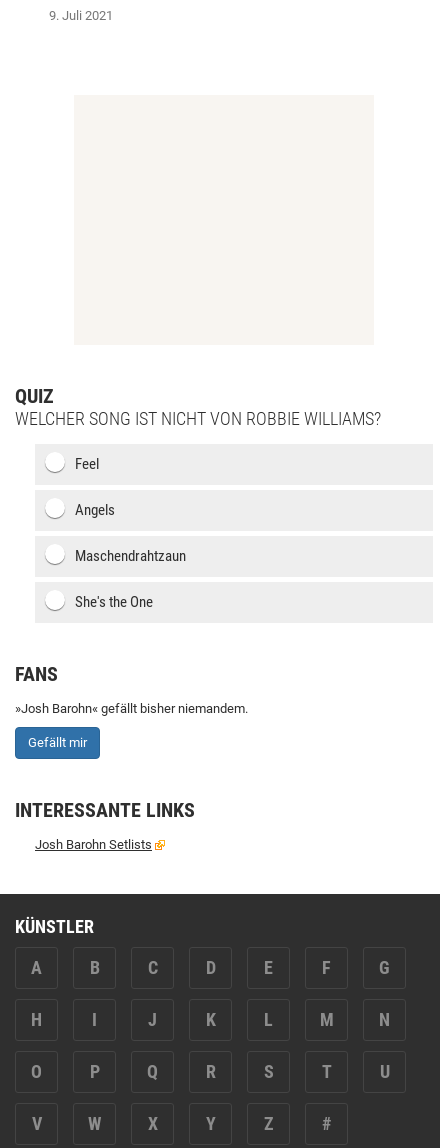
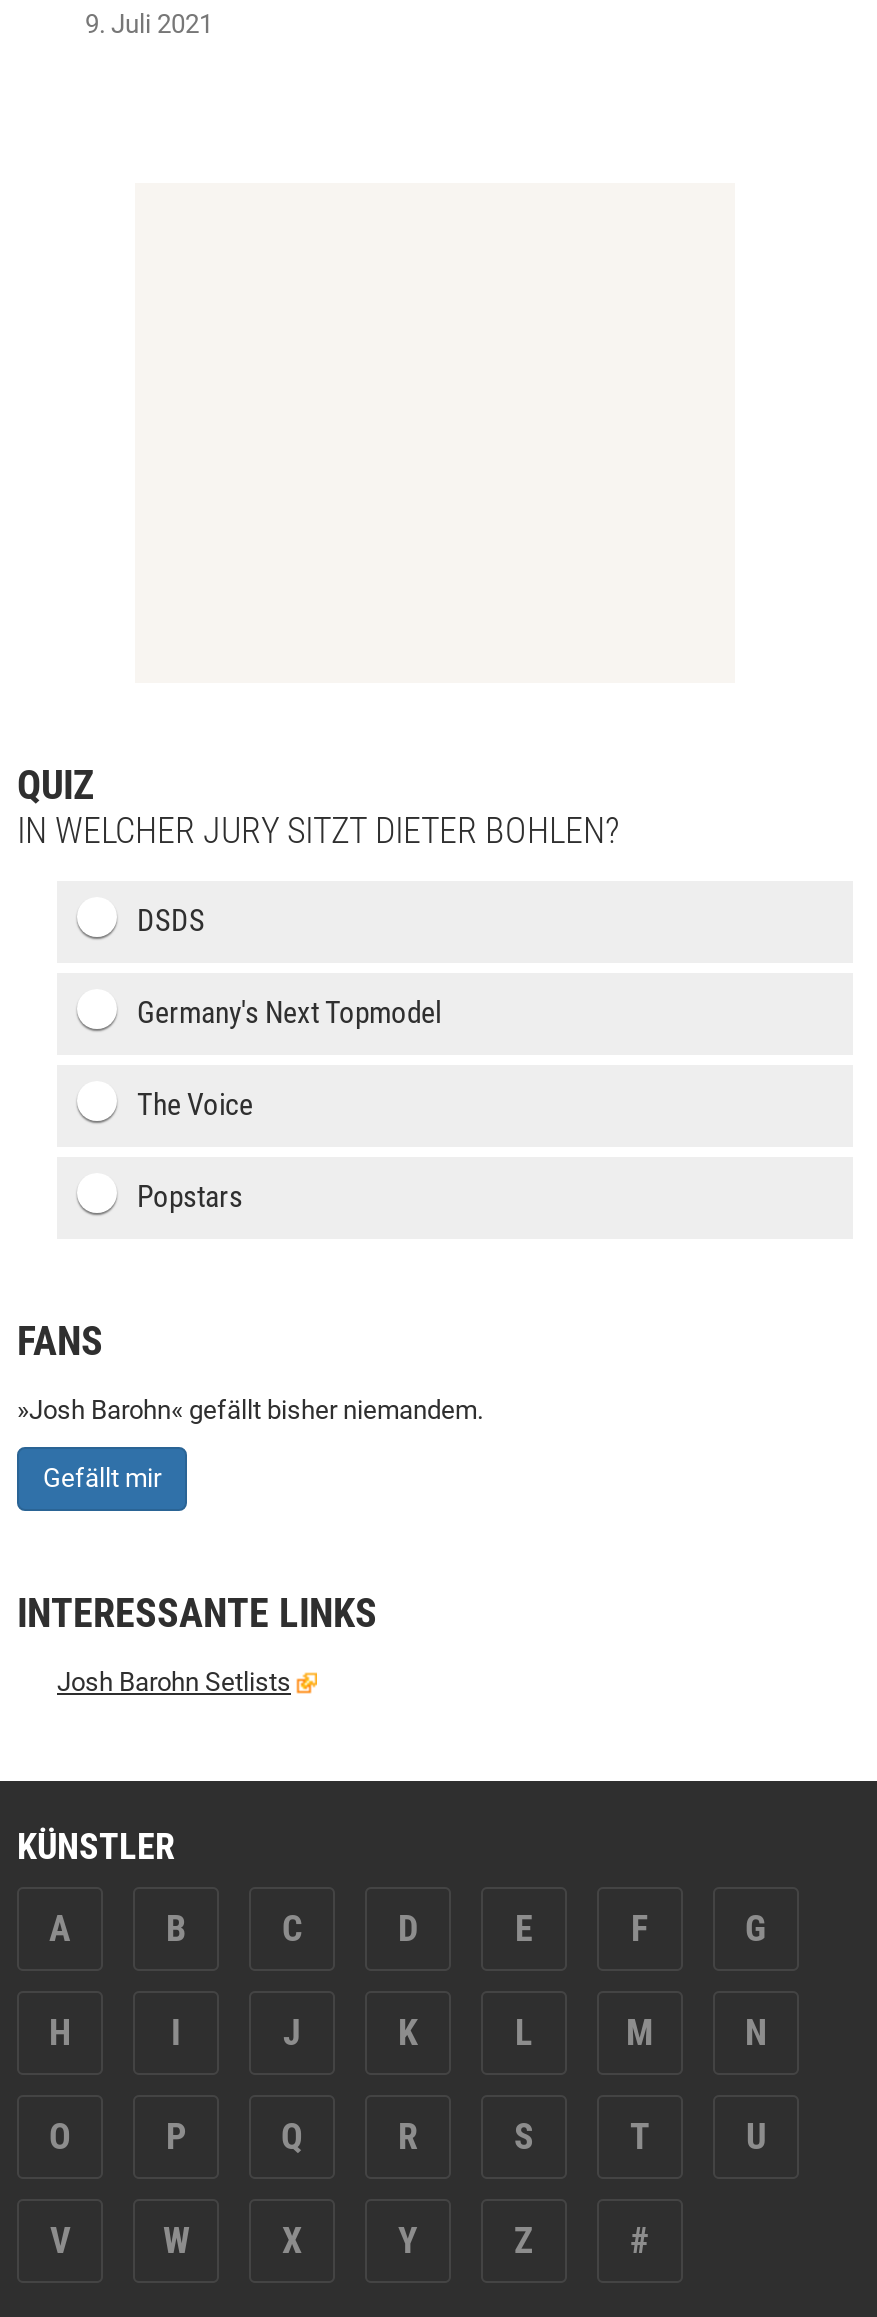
[15,408,381,429] WELCHER SONG IST NICHT VON ROBBIE WILLIAMS? -> [17,809,619,851] IN WELCHER JURY SITZT DIETER BOHLEN?
[75,455,99,473] Feel -> [137,903,205,939] DSDS
[75,501,115,519] Angels -> [137,995,441,1031] Germany's Next Topmodel
[75,547,186,565] Maschendrahtzaun -> [137,1087,253,1123] The Voice
[75,593,153,611] She's the One -> [137,1179,243,1215] Popstars

